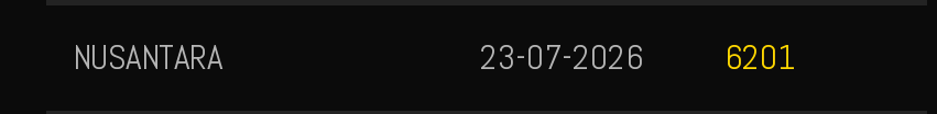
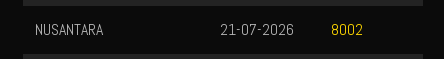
[480,35,643,79] 23-07-2026 -> [220,19,294,39] 21-07-2026
[724,36,795,80] 6201 -> [331,20,363,40] 8002

